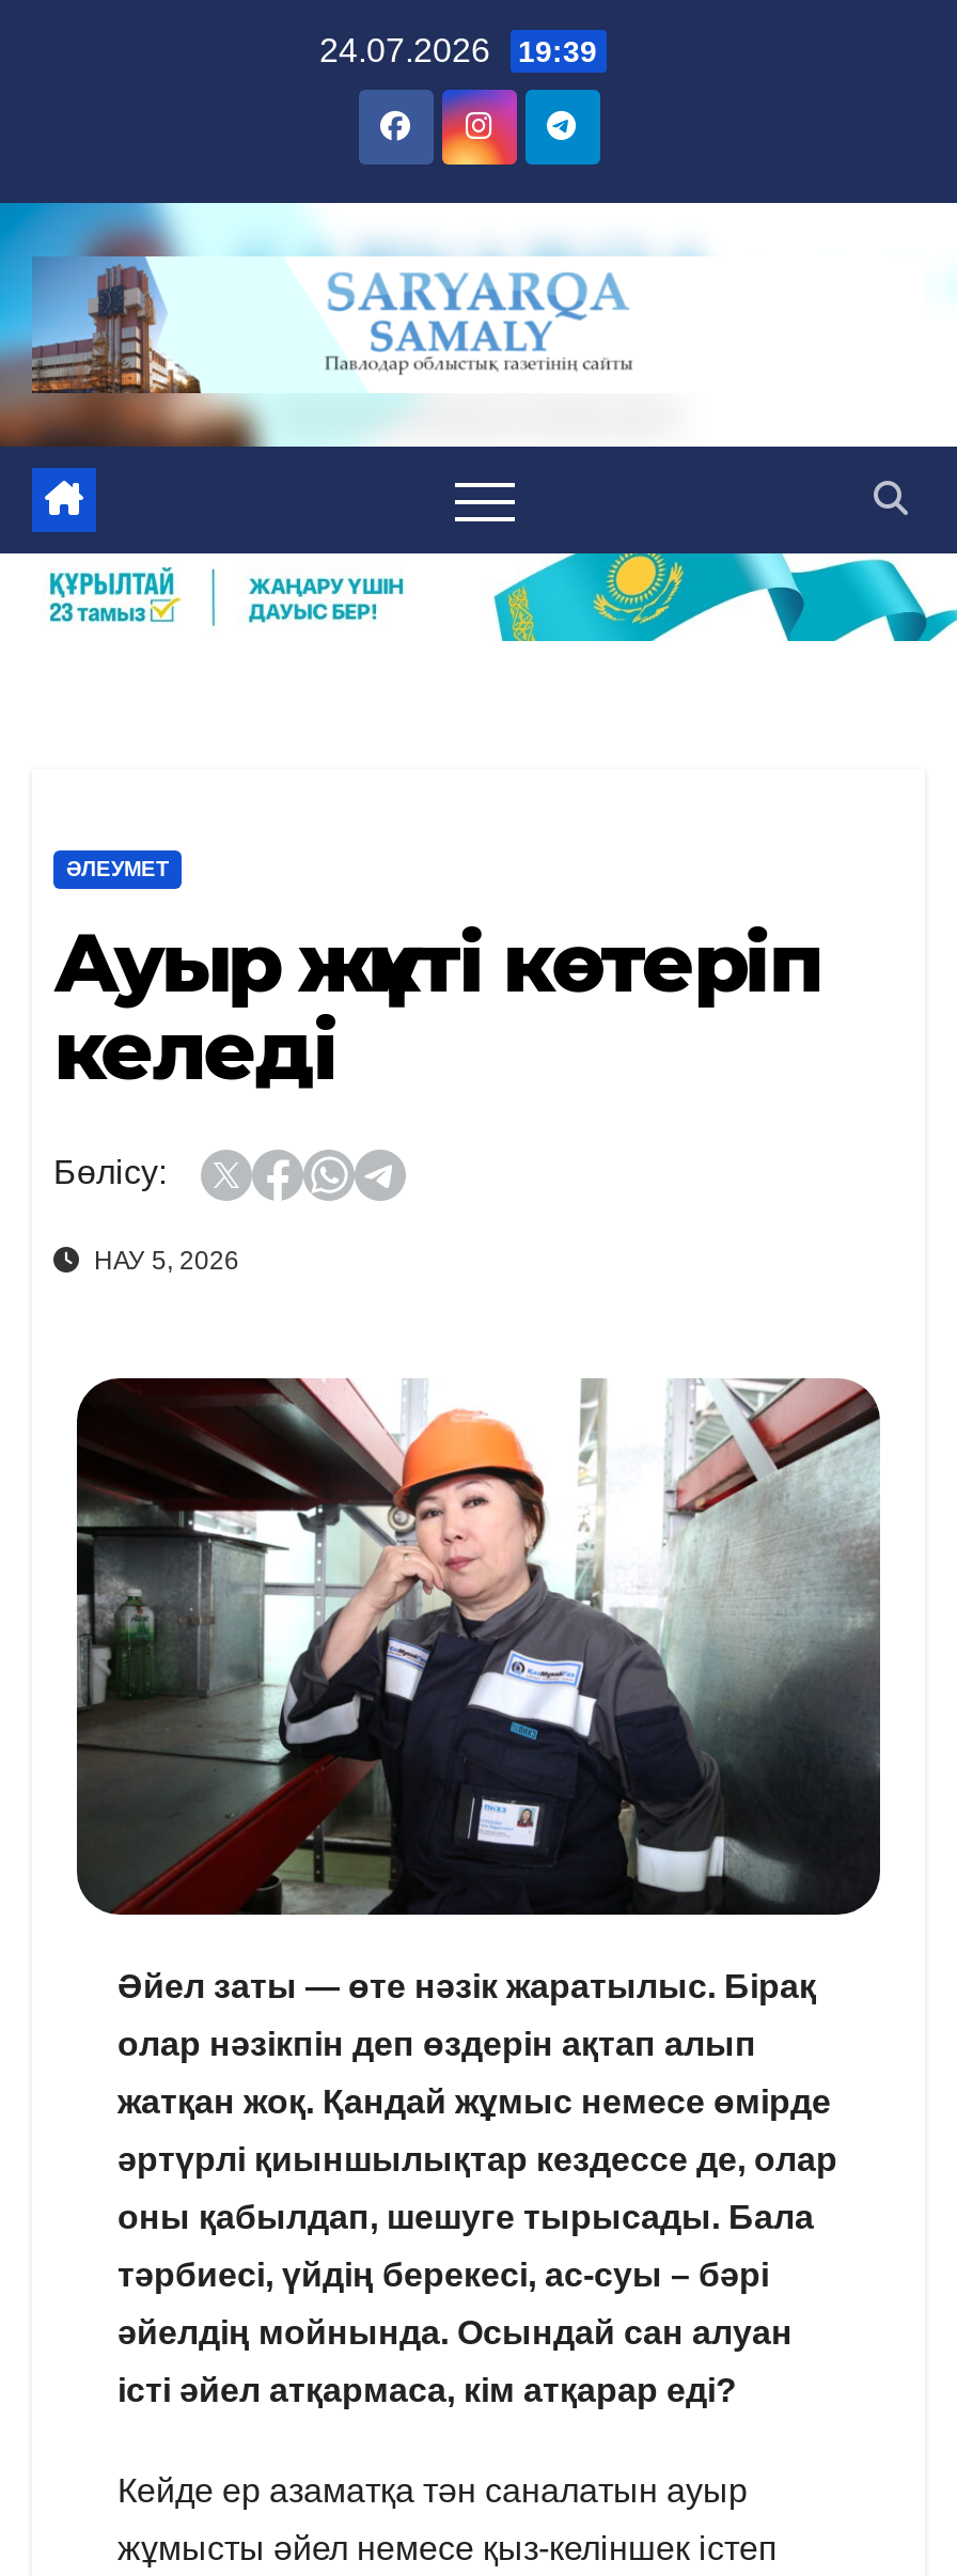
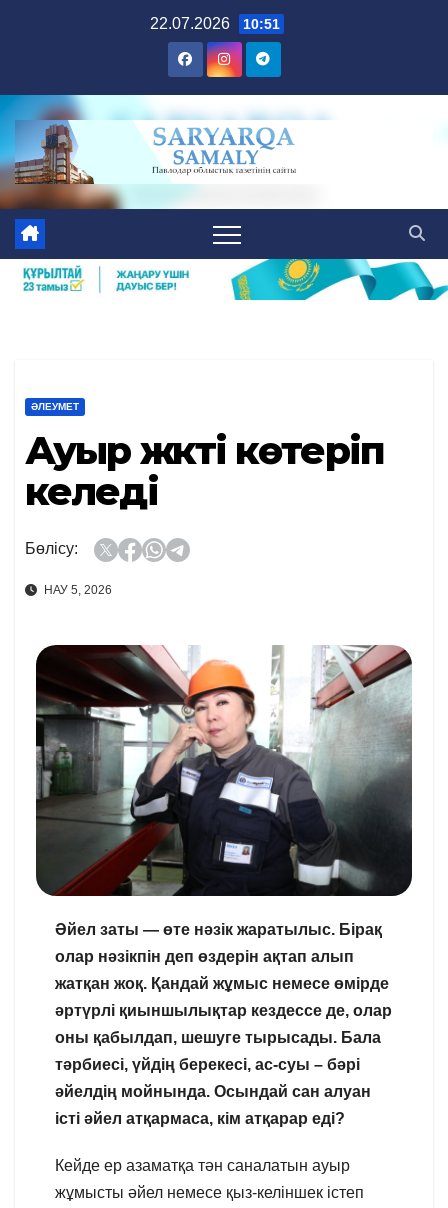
[319,32,597,68] 24.07.2026 19:39 -> [149,15,279,32] 22.07.2026 10:51

